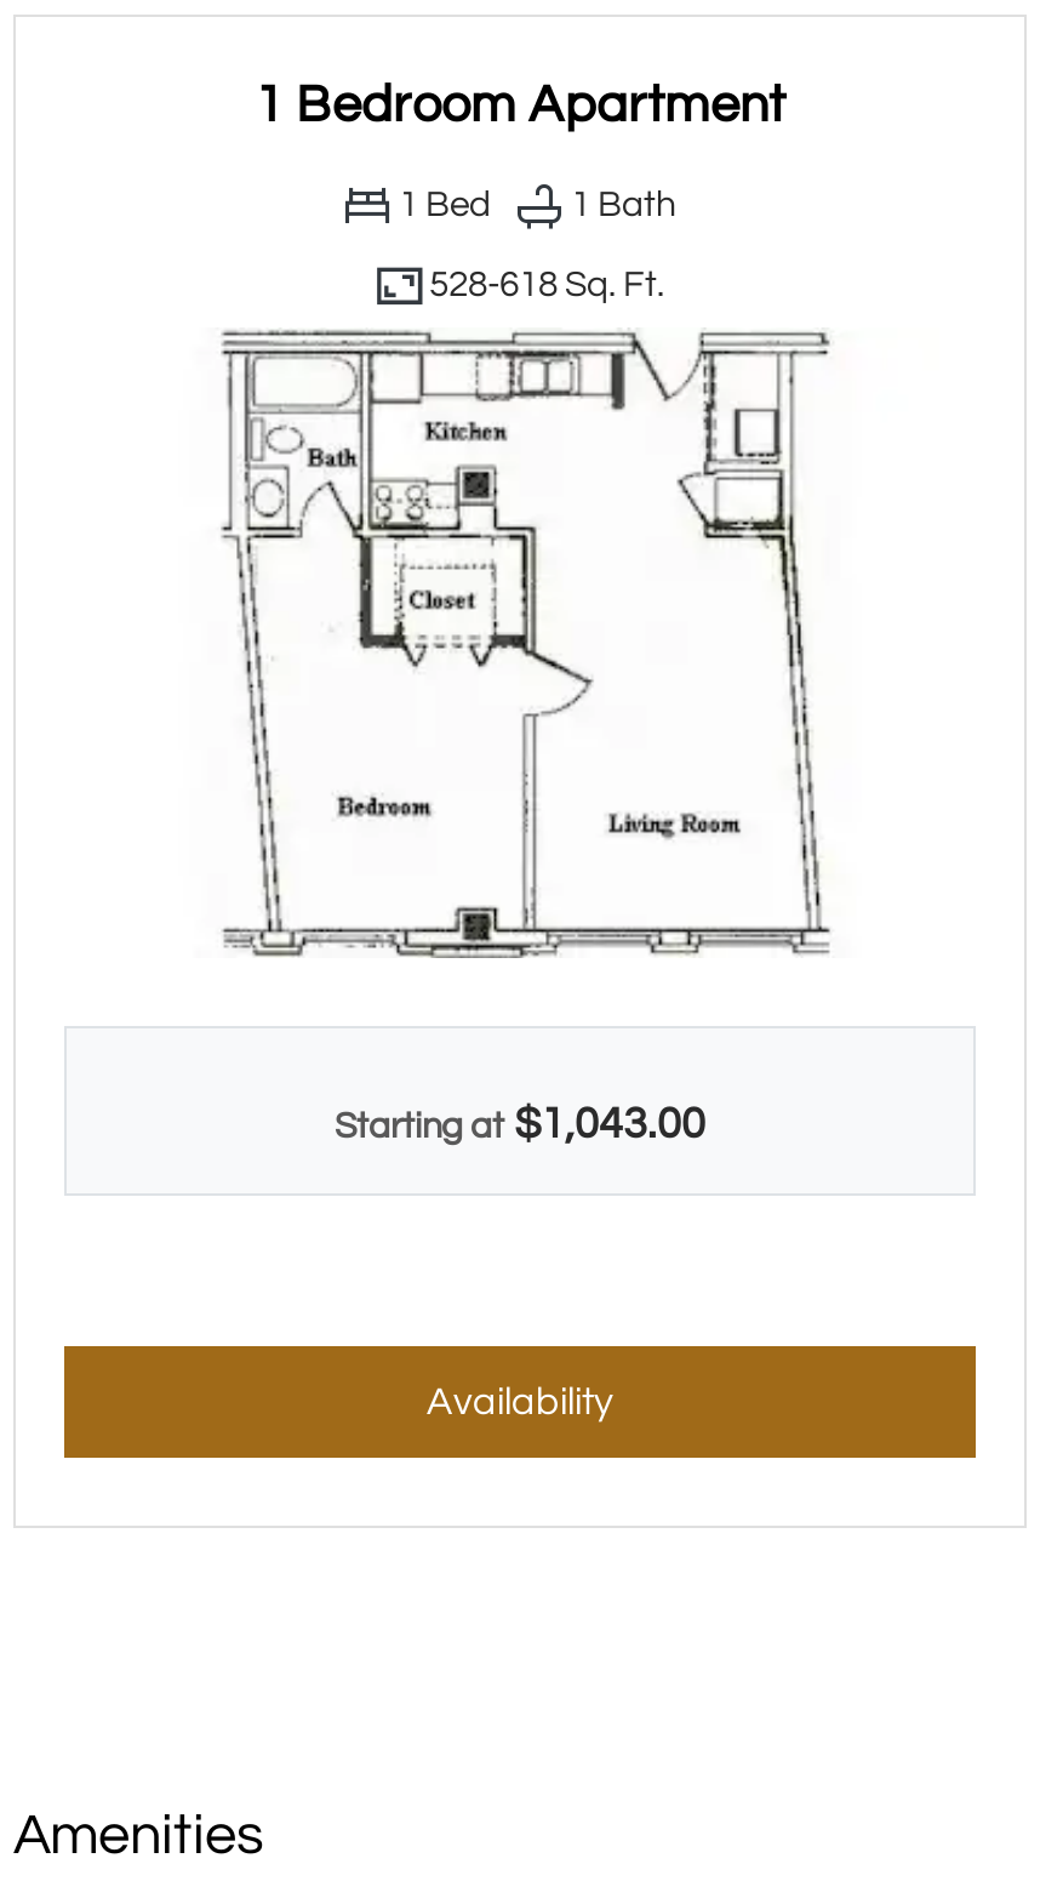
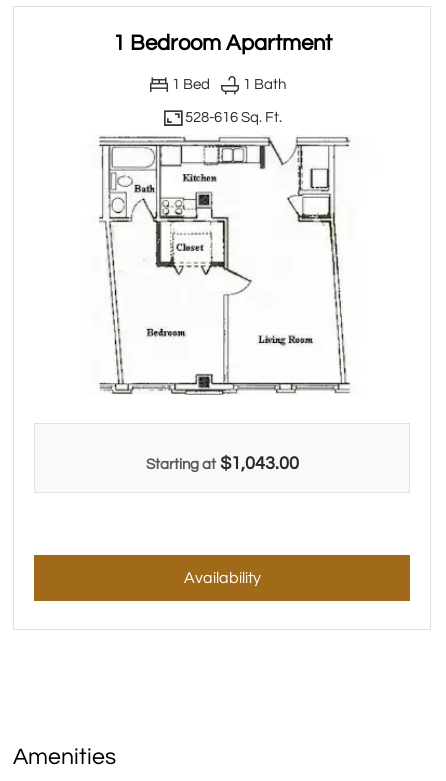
[429,267,664,303] 528- 618 Sq. Ft. -> [184,110,281,125] 528- 616 Sq. Ft.

